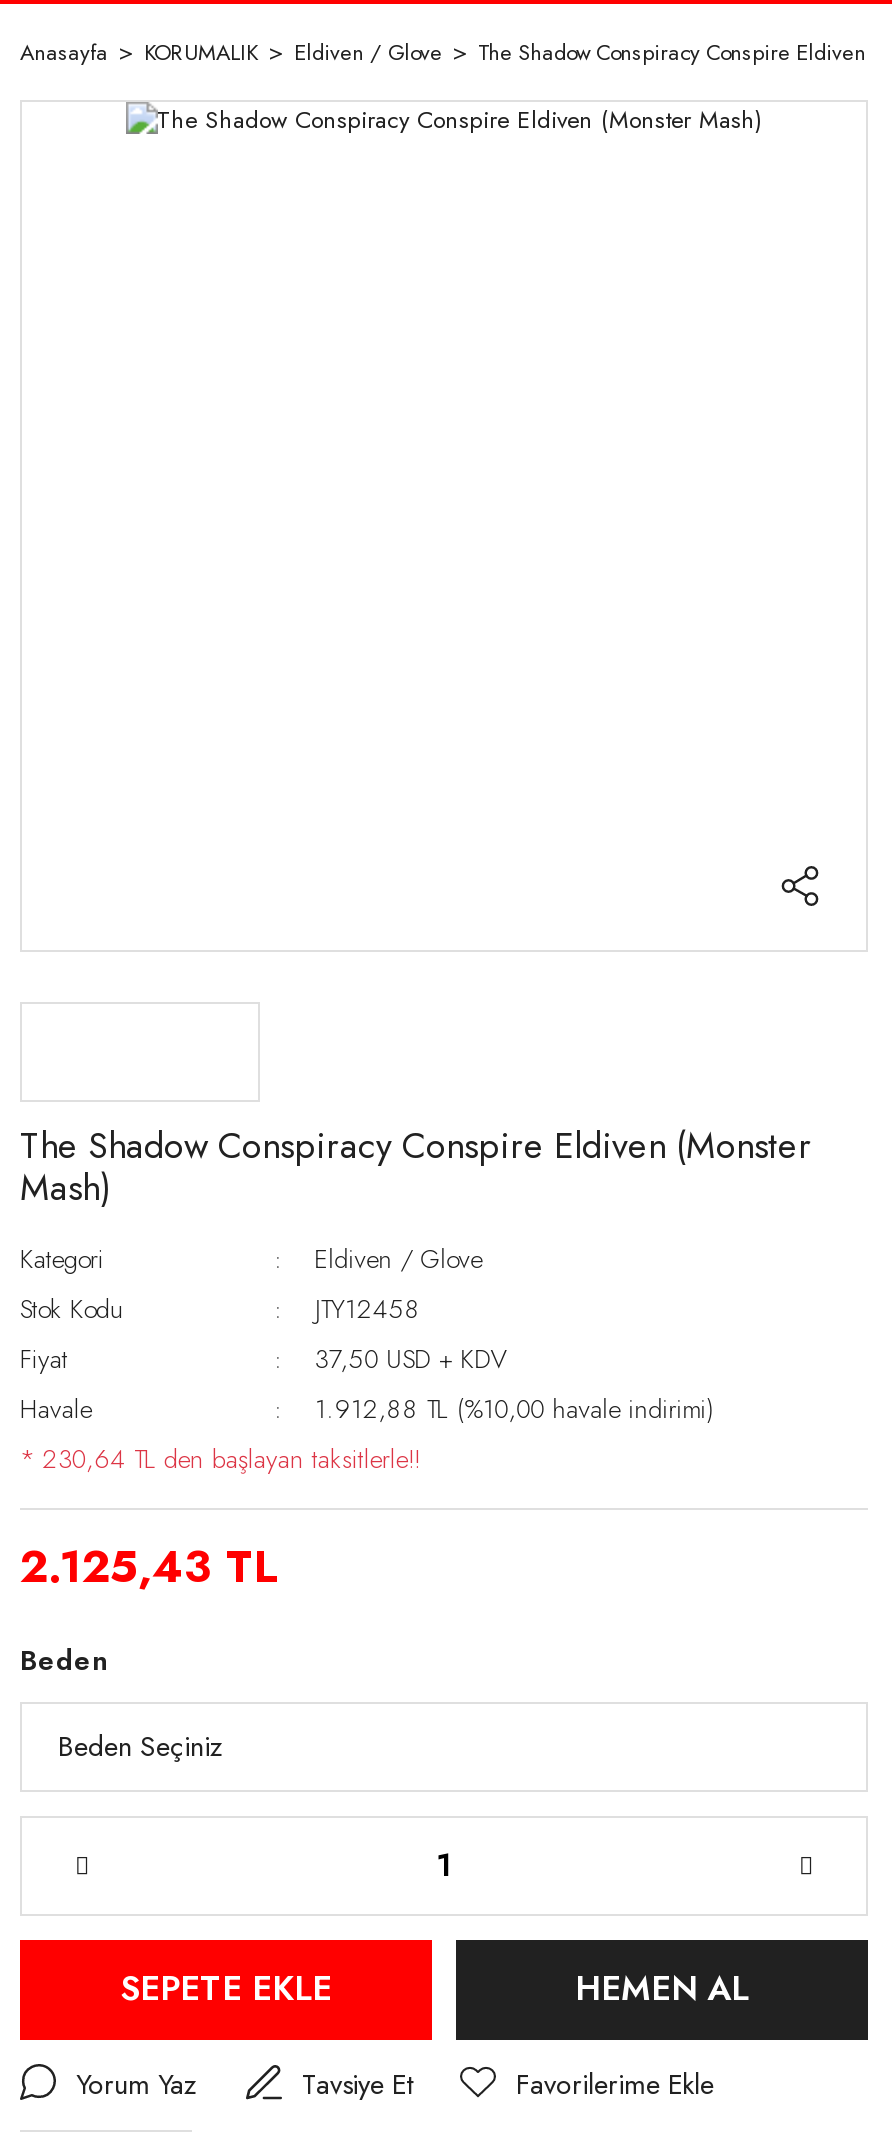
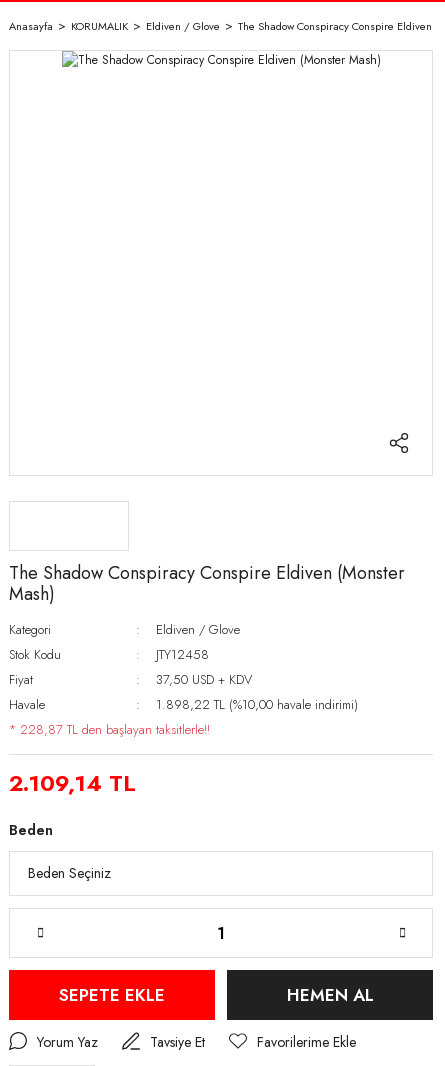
[314,1390,714,1428] 1.912,88 TL (%10,00 havale indirimi) -> [156,695,358,714] 1.898,22 TL (%10,00 havale indirimi)
[20,1440,420,1478] * 230,64 TL den başlayan taksitlerle!! -> [9,720,210,739] * 228,87 TL den başlayan taksitlerle!!
[20,1534,280,1598] 2.125,43 TL -> [9,767,136,799] 2.109,14 TL

